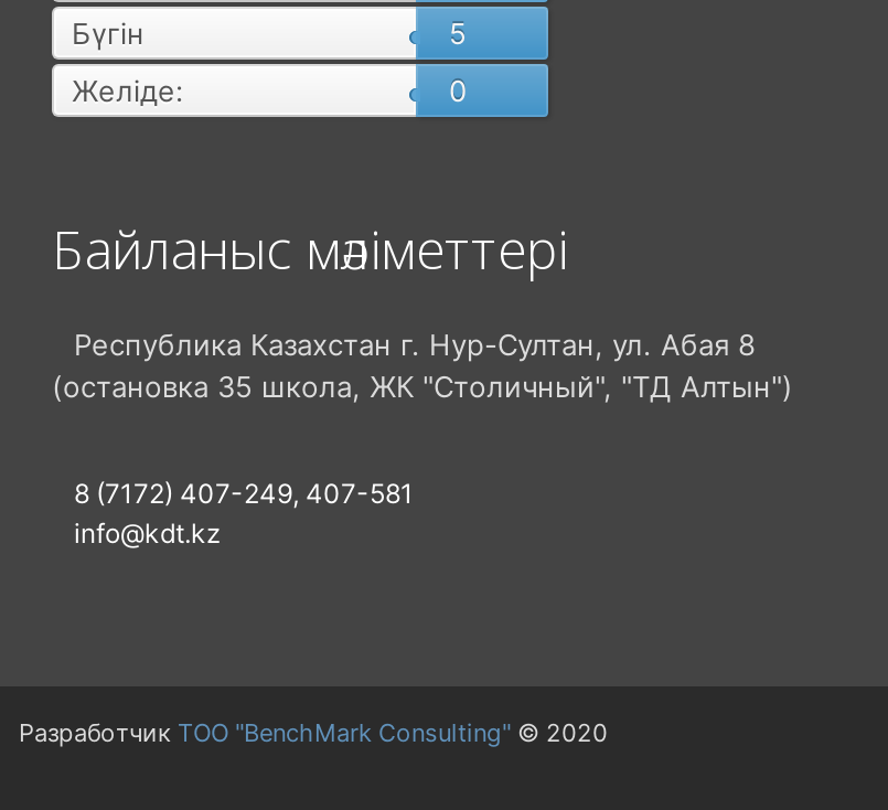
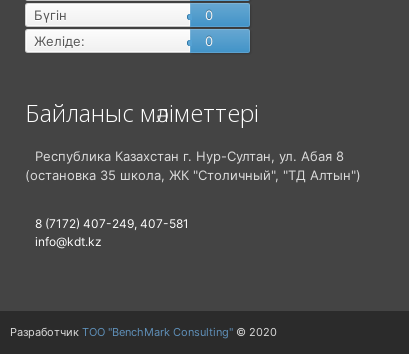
[449,15,467,50] 5 -> [205,7,213,23] 0

